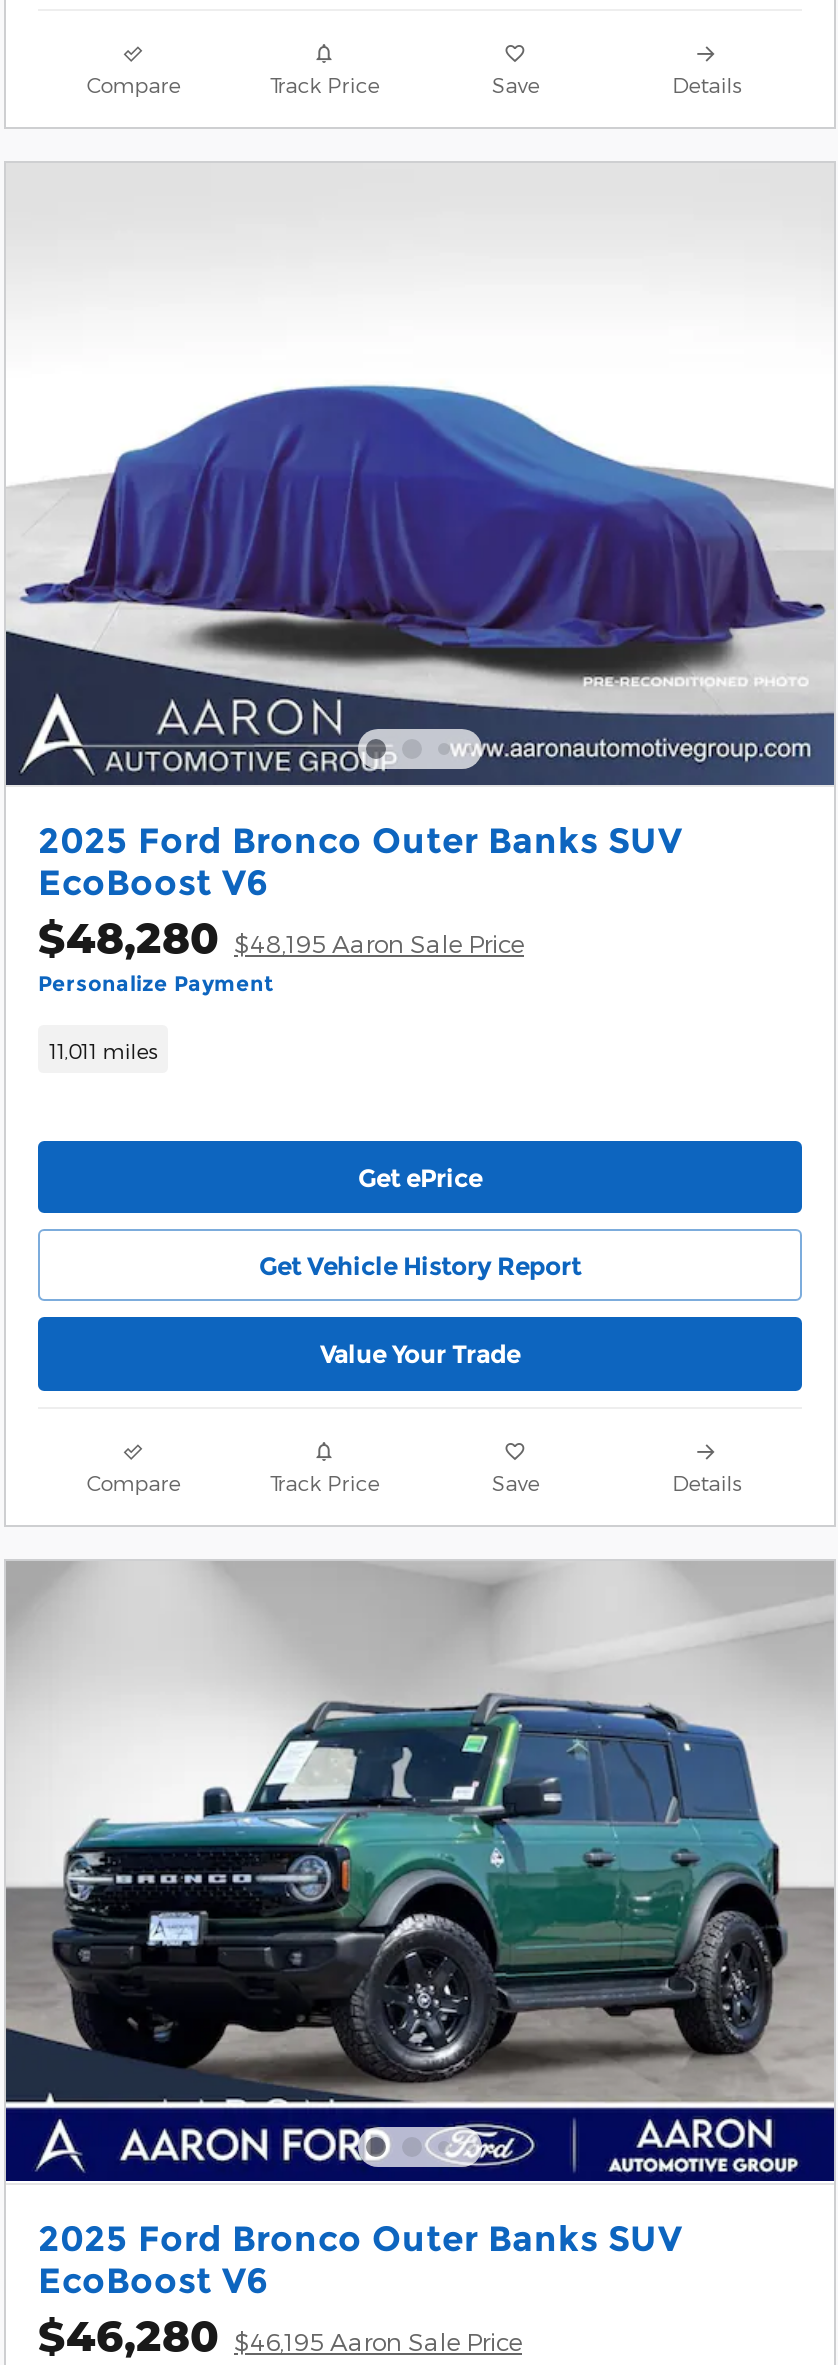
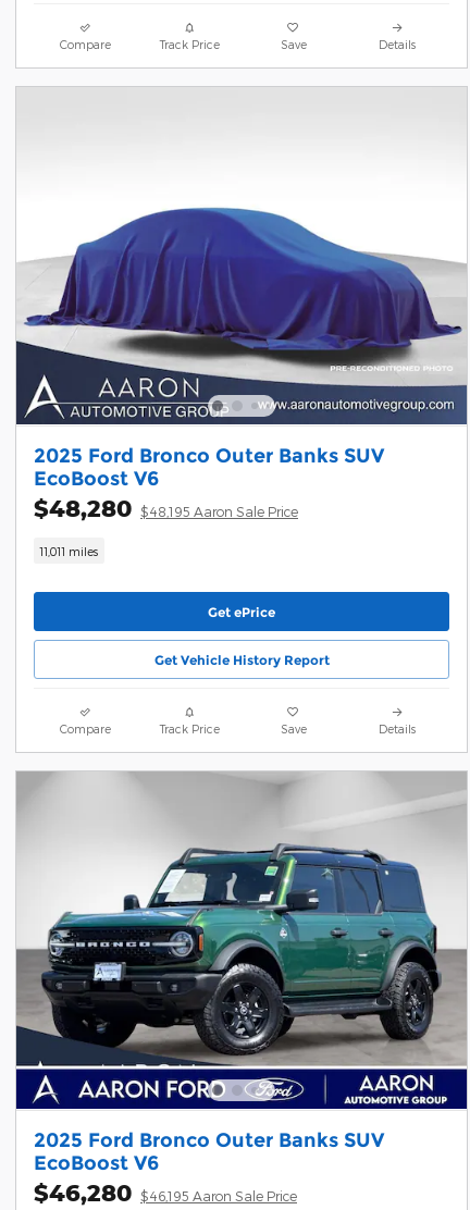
[38,972,274,998] Personalize Payment -> none
[320,1339,520,1369] Value Your Trade -> none

